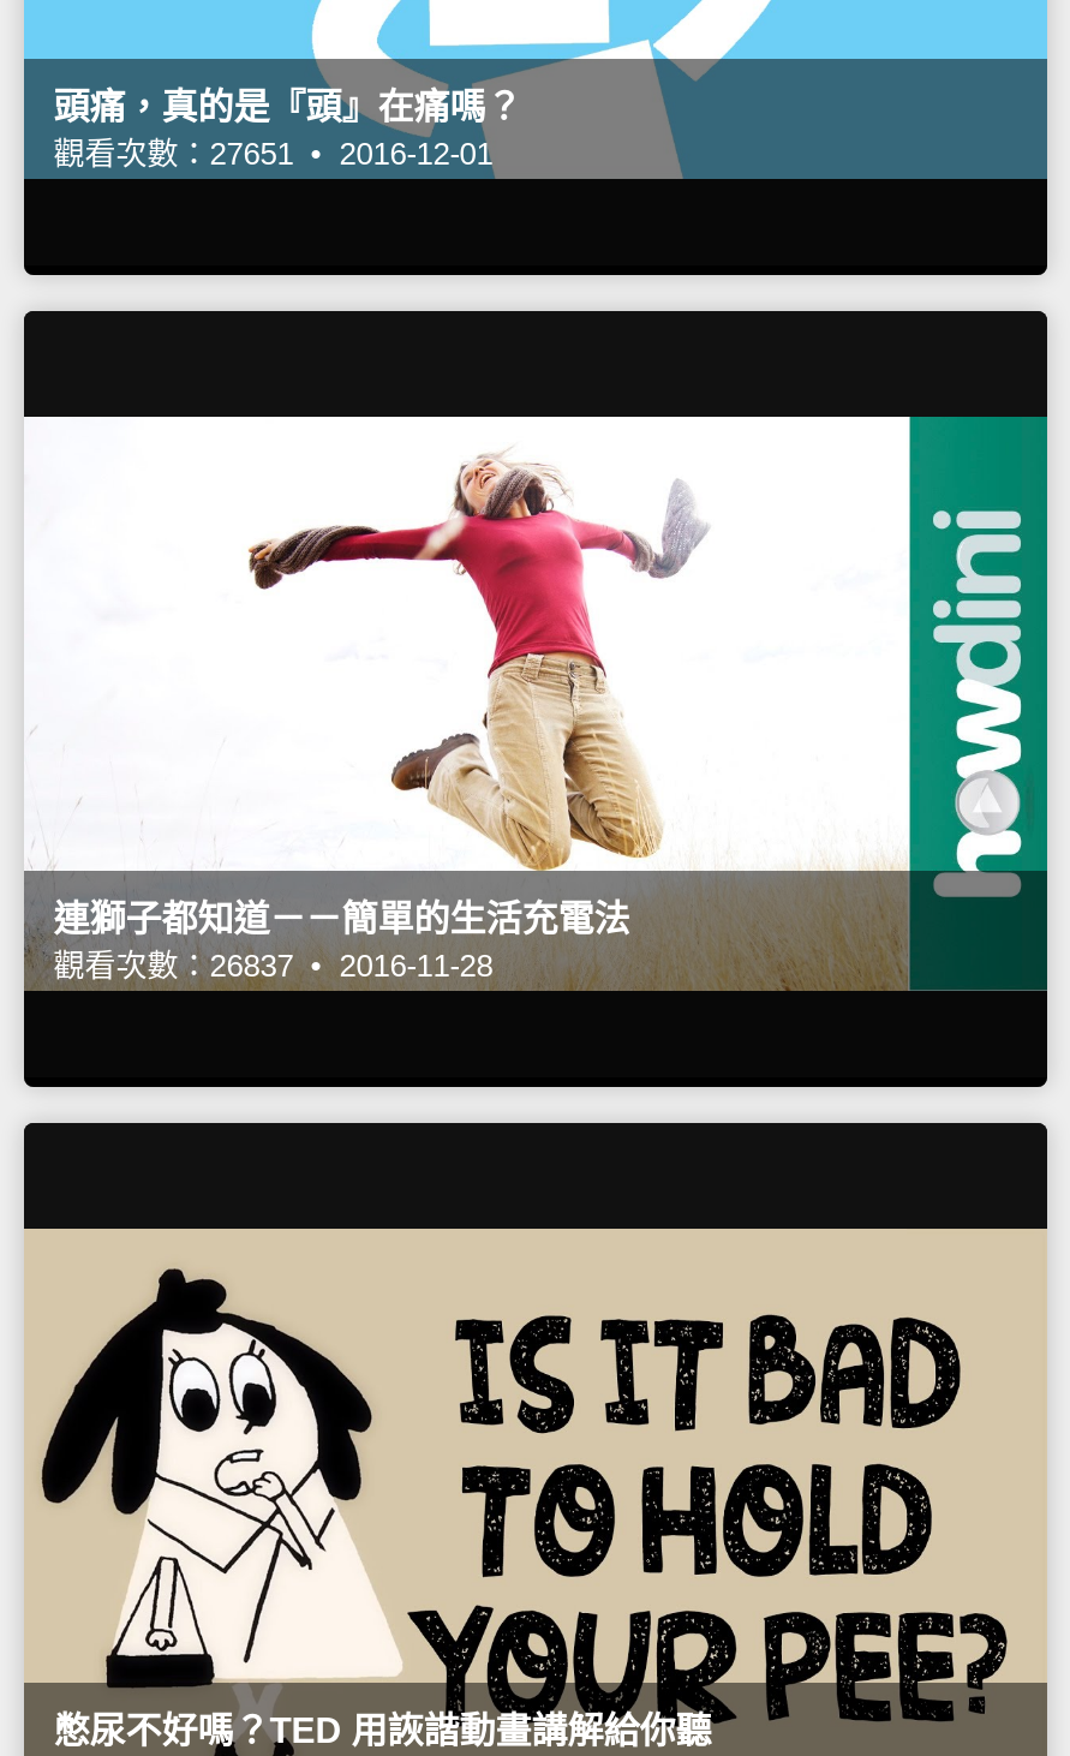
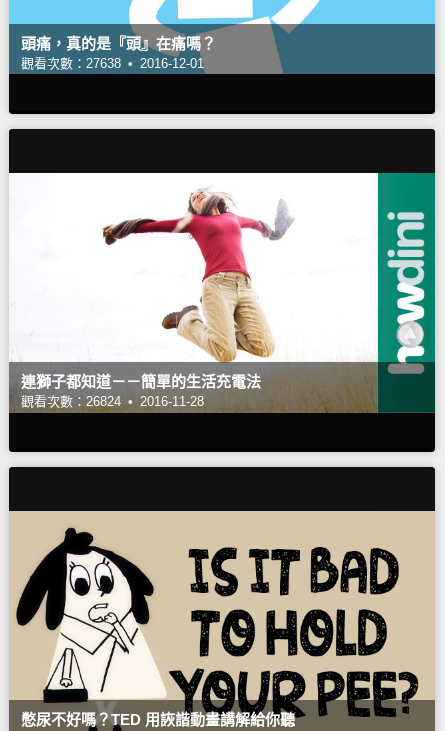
[53,135,493,171] 觀看次數：27651 • 2016-12-01 -> [21,56,204,71] 觀看次數：27638 • 2016-12-01
[53,947,493,983] 觀看次數：26837 • 2016-11-28 -> [21,394,204,409] 觀看次數：26824 • 2016-11-28

